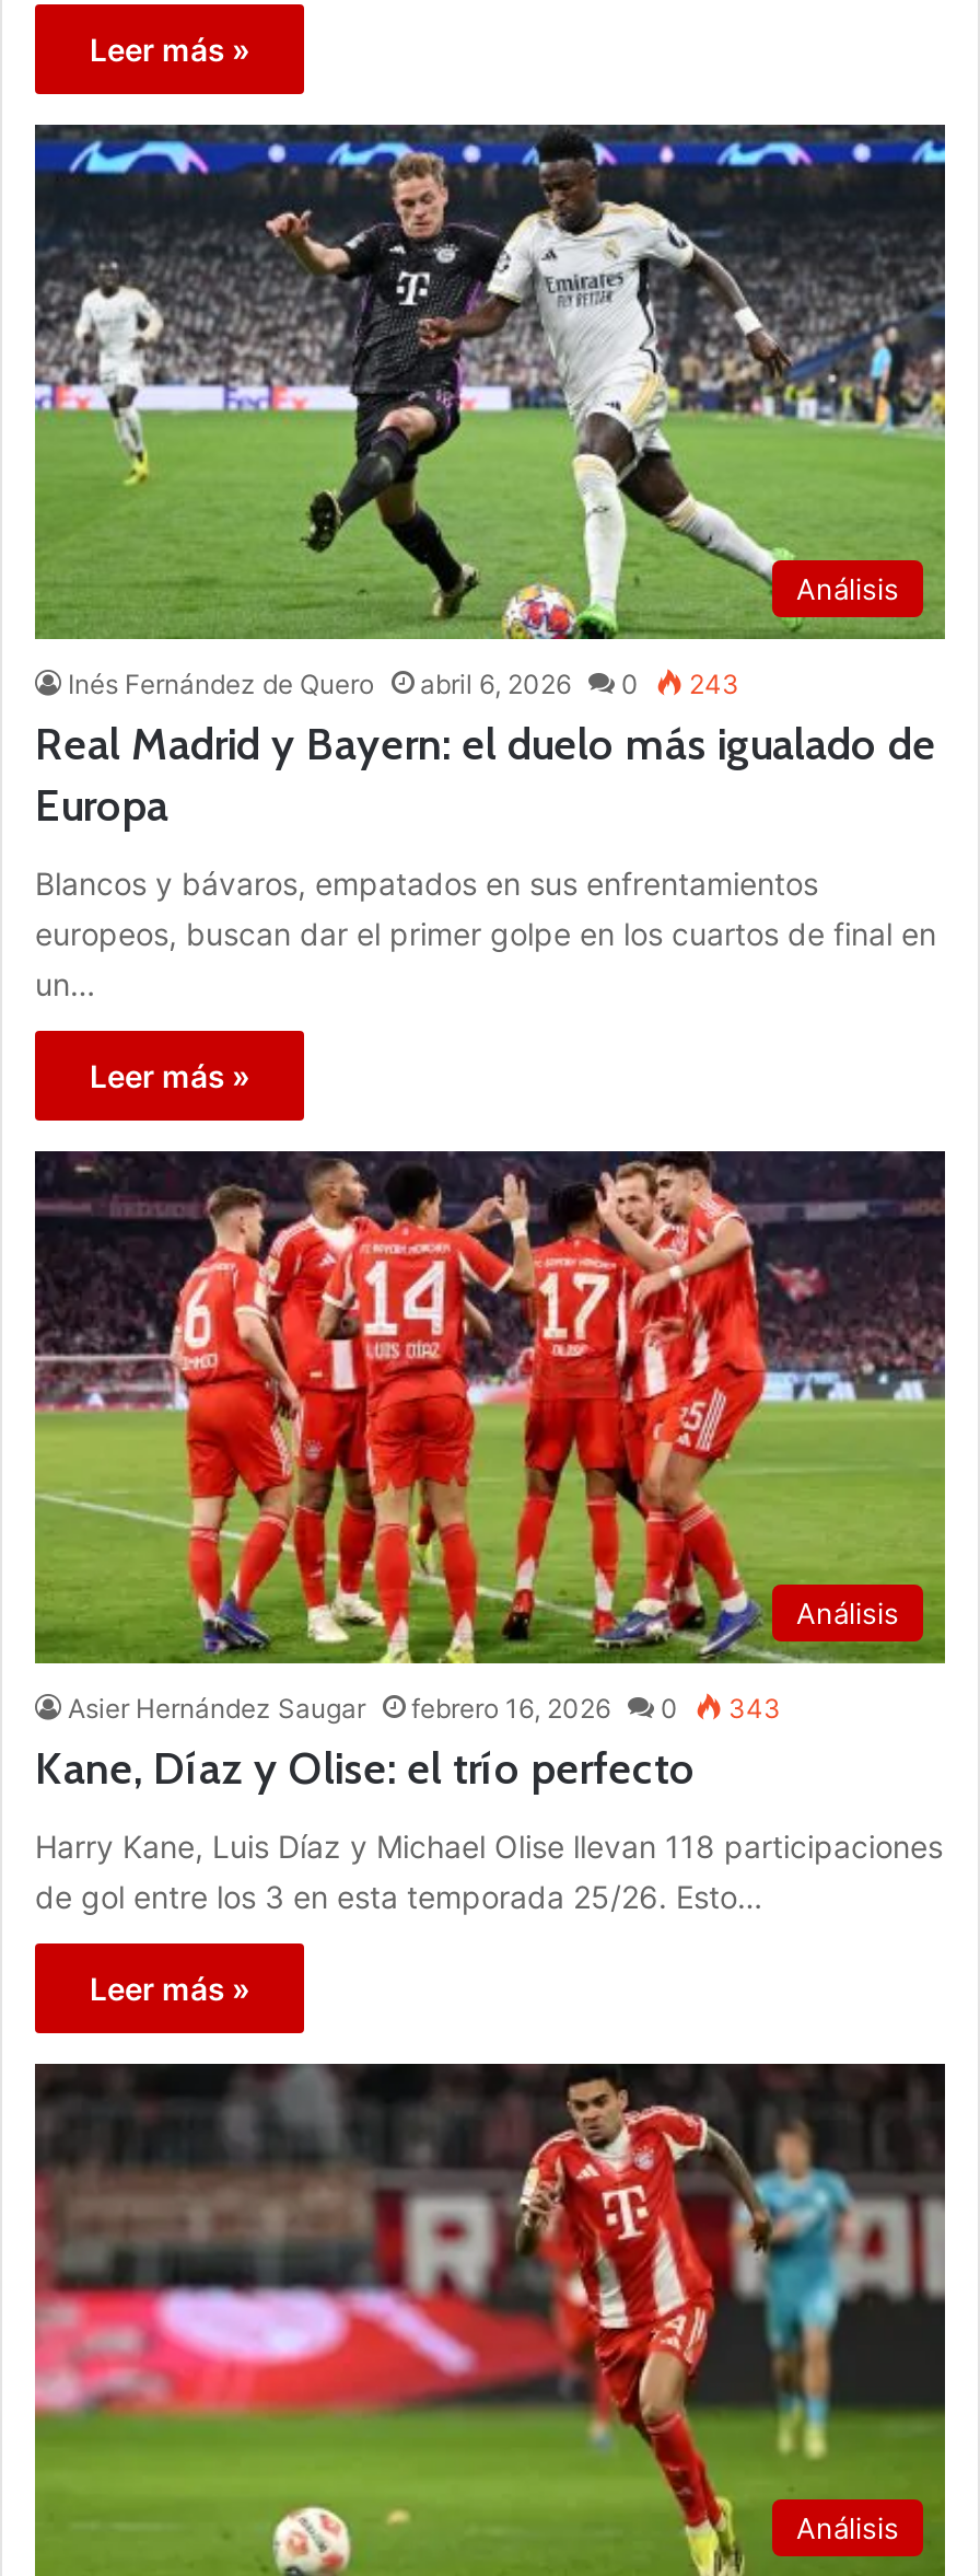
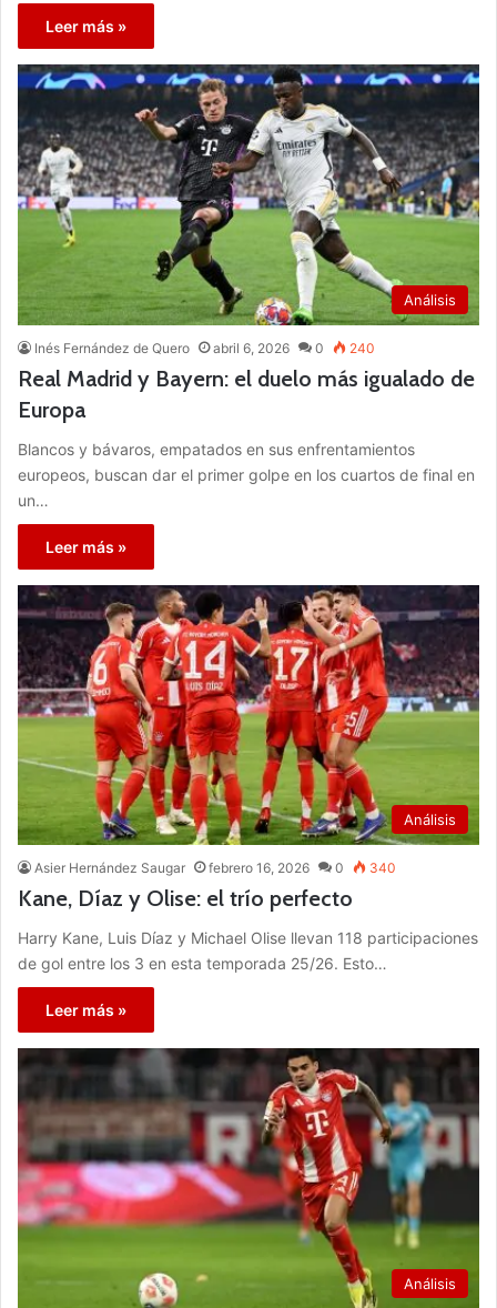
[68,667,739,699] Inés Fernández de Quero abril 6, 2026 0 243 -> [34,339,375,356] Inés Fernández de Quero abril 6, 2026 0 240
[68,1692,781,1725] Asier Hernández Saugar febrero 16, 2026 0 343 -> [34,860,396,876] Asier Hernández Saugar febrero 16, 2026 0 340

